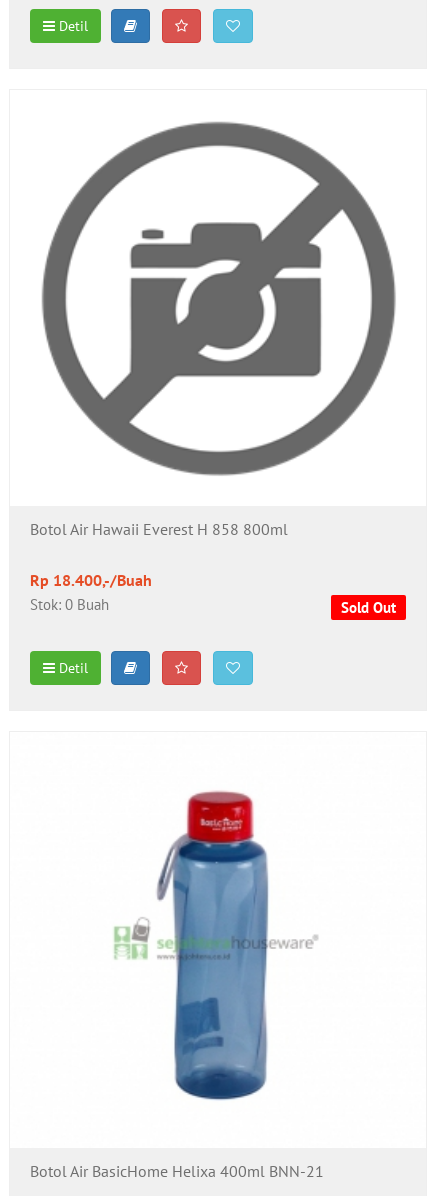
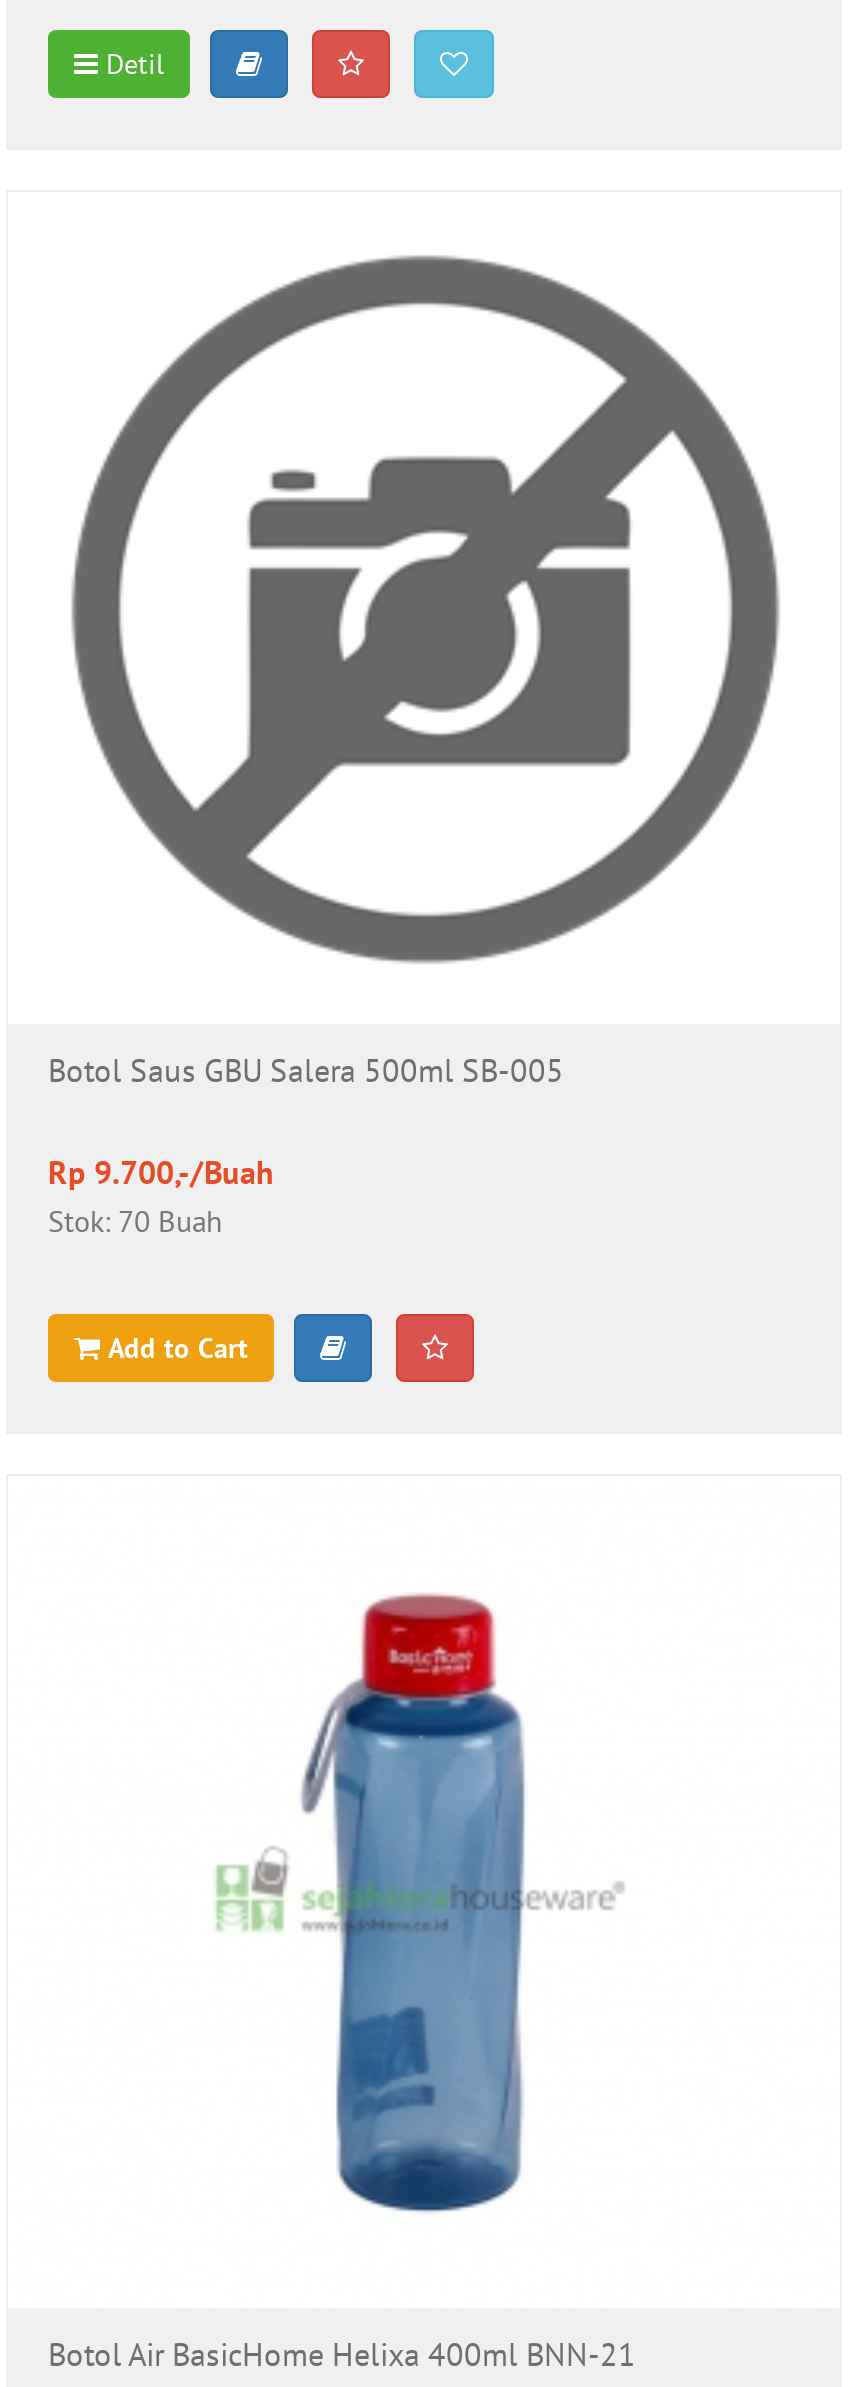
[30,519,288,539] Botol Air Hawaii Everest H 858 800ml -> [48,1051,564,1091] Botol Saus GBU Salera 500ml SB-005
[30,570,396,617] Rp 18.400,-/Buah | Stok: 0 Buah | Sold Out -> [48,1153,274,1241] Rp 9.700,-/Buah | Stok: 70 Buah
[55,659,88,677] Detil -> [108,1331,248,1367] Add to Cart

